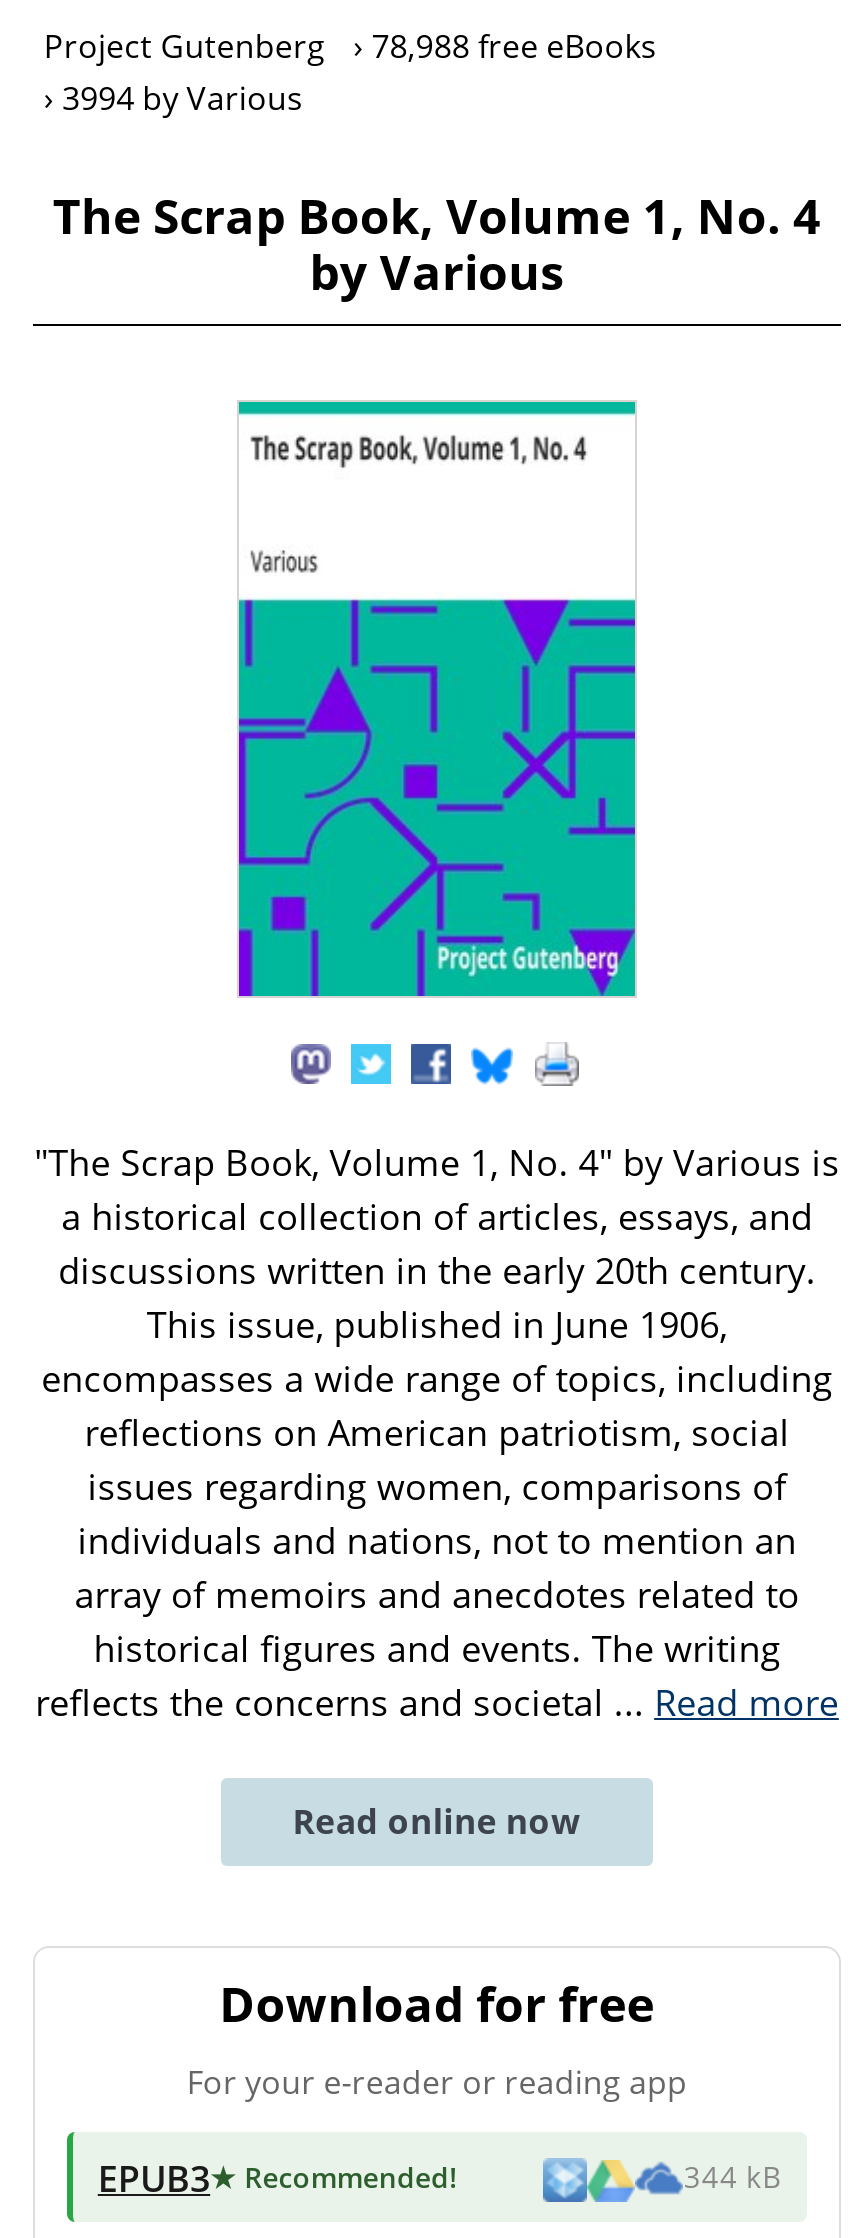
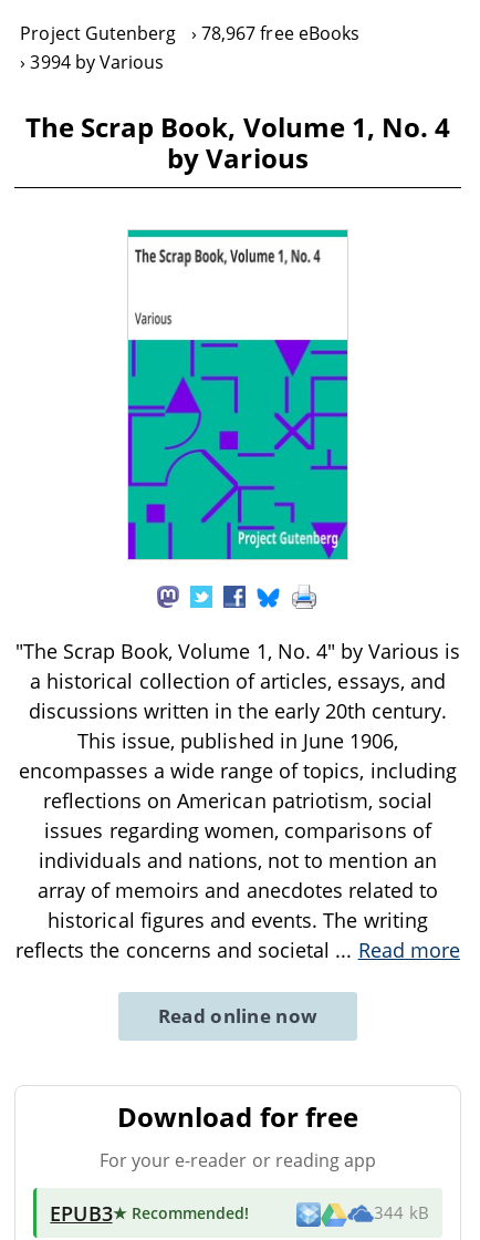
[44,24,657,68] Project Gutenberg 78,988 free eBooks -> [20,21,359,45] Project Gutenberg 78,967 free eBooks

